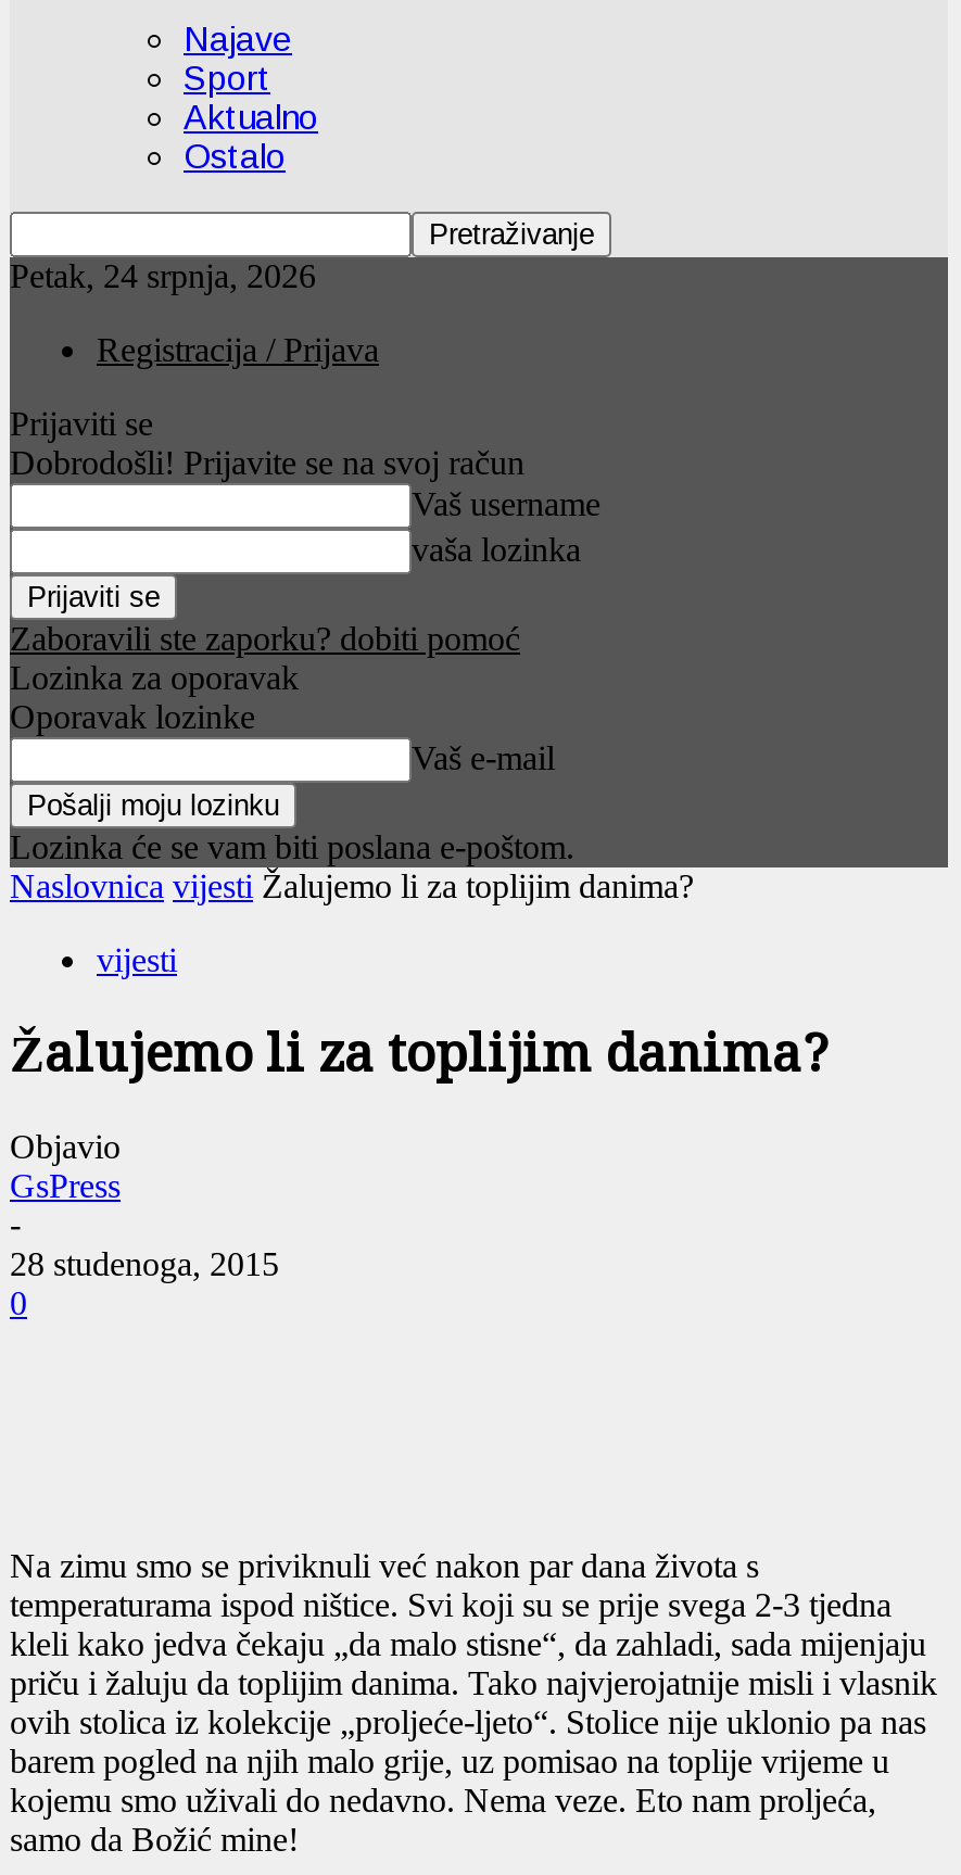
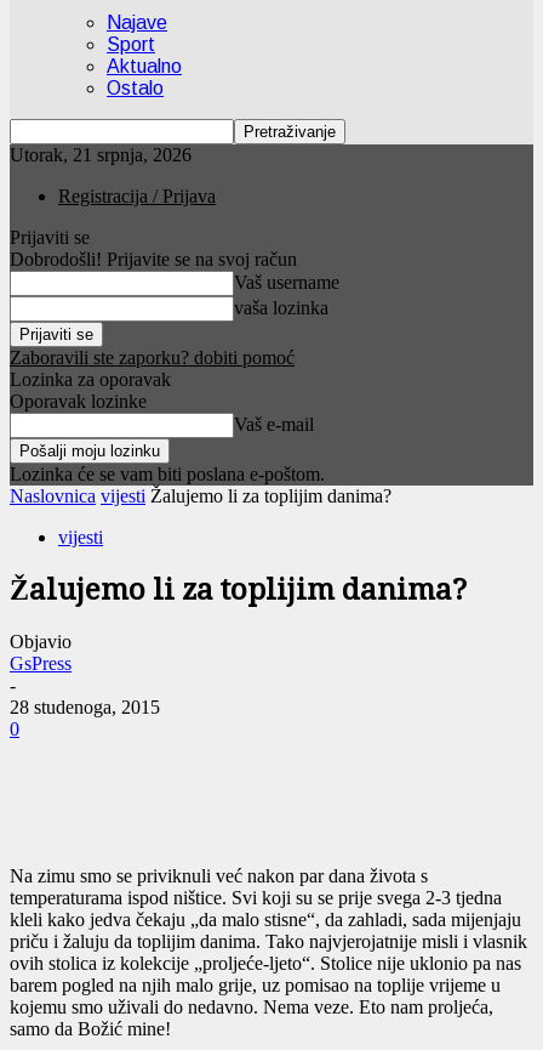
[10,258,316,295] Petak, 24 srpnja, 2026 -> [10,145,192,165] Utorak, 21 srpnja, 2026

